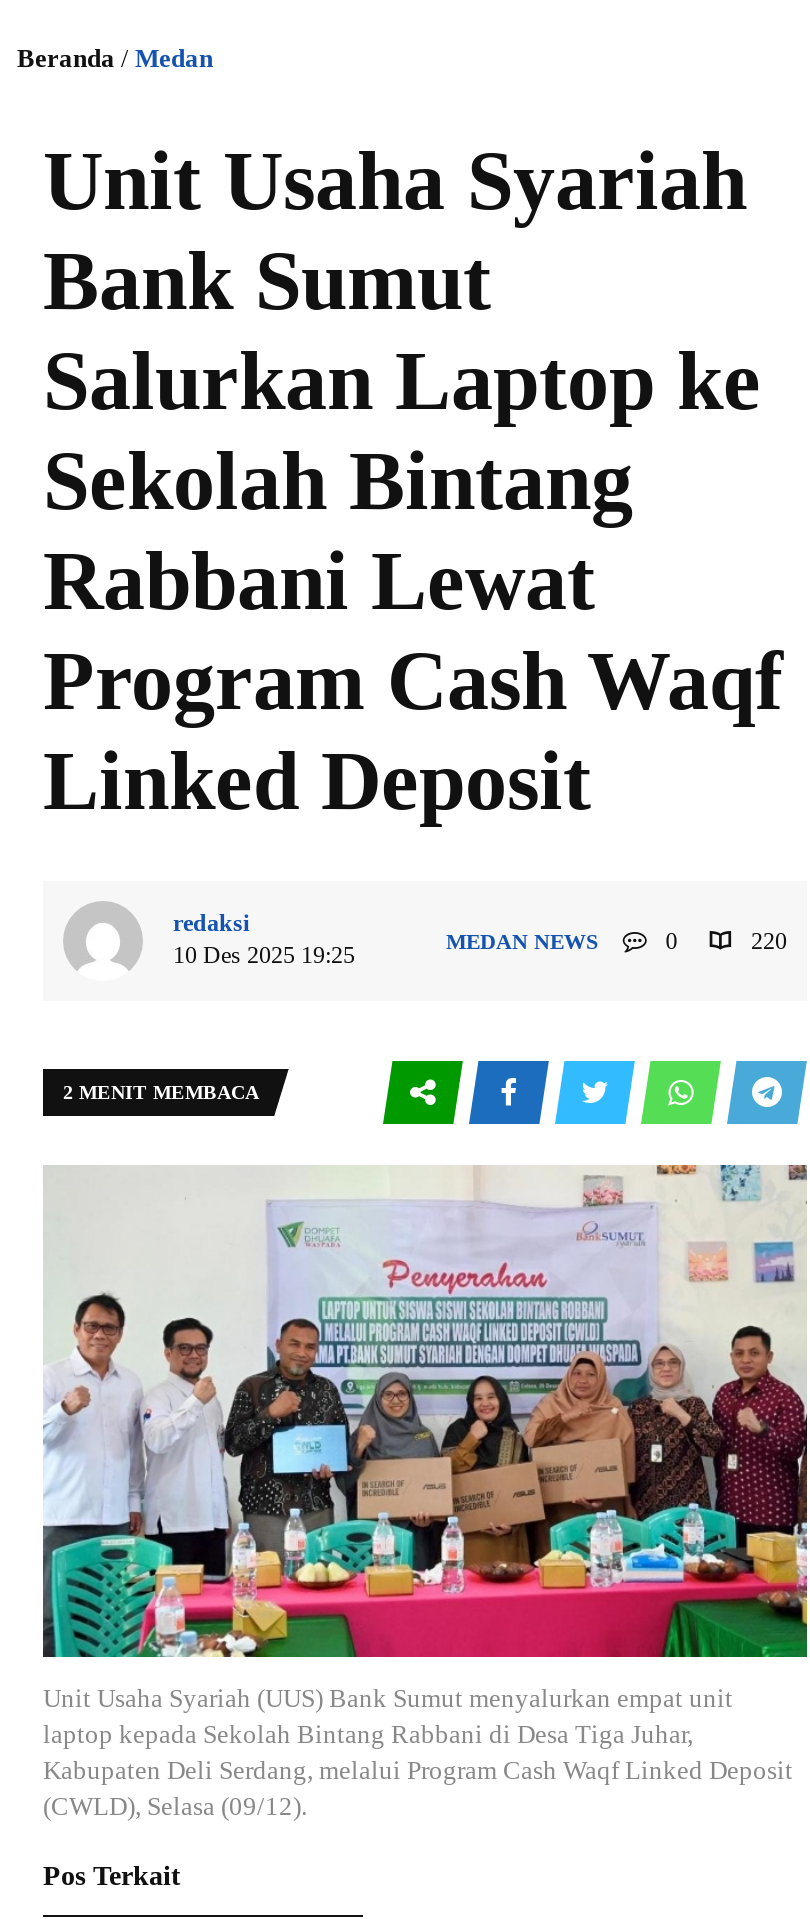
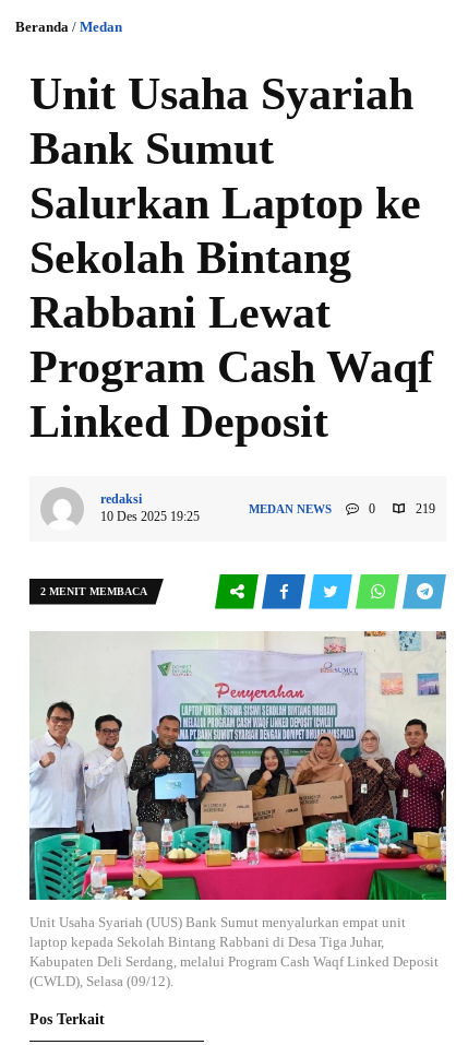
[745,926,787,954] 220 -> [412,501,435,516] 219

